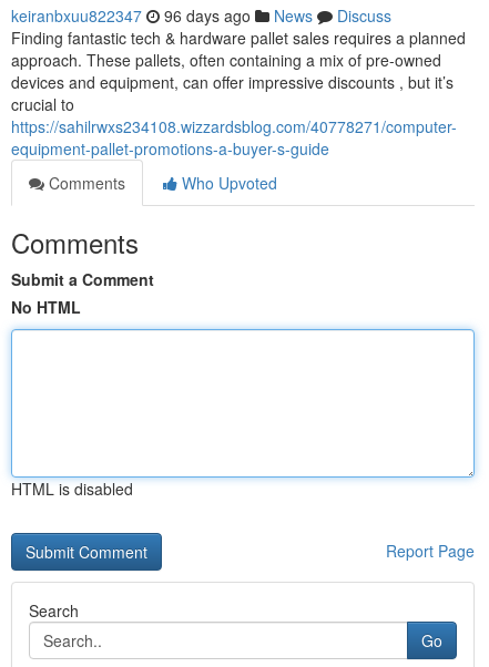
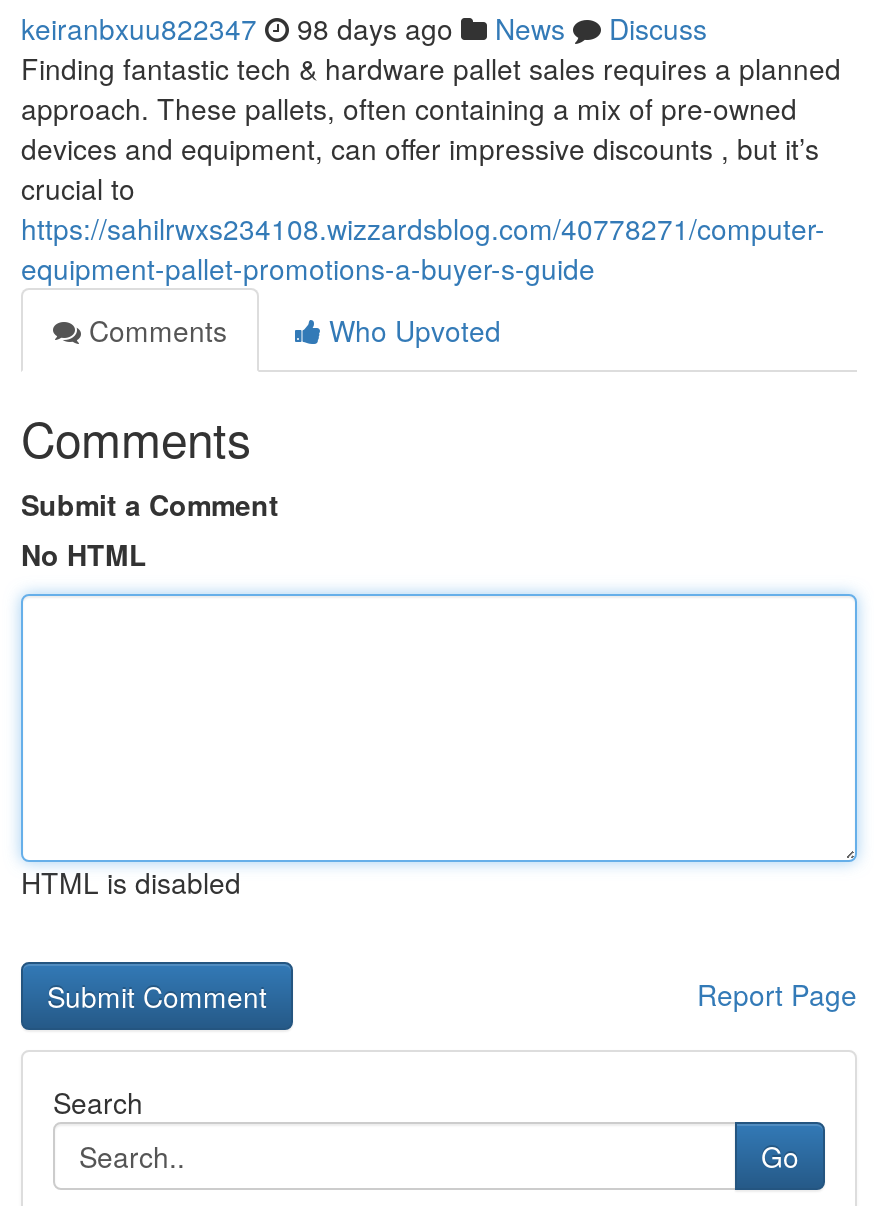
[11,4,391,27] keiranbxuu822347 96 days ago News Discuss -> [21,8,707,48] keiranbxuu822347 98 days ago News Discuss

